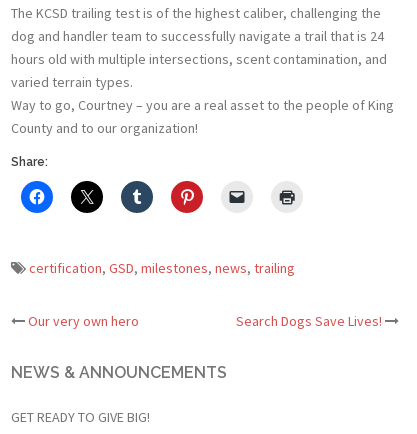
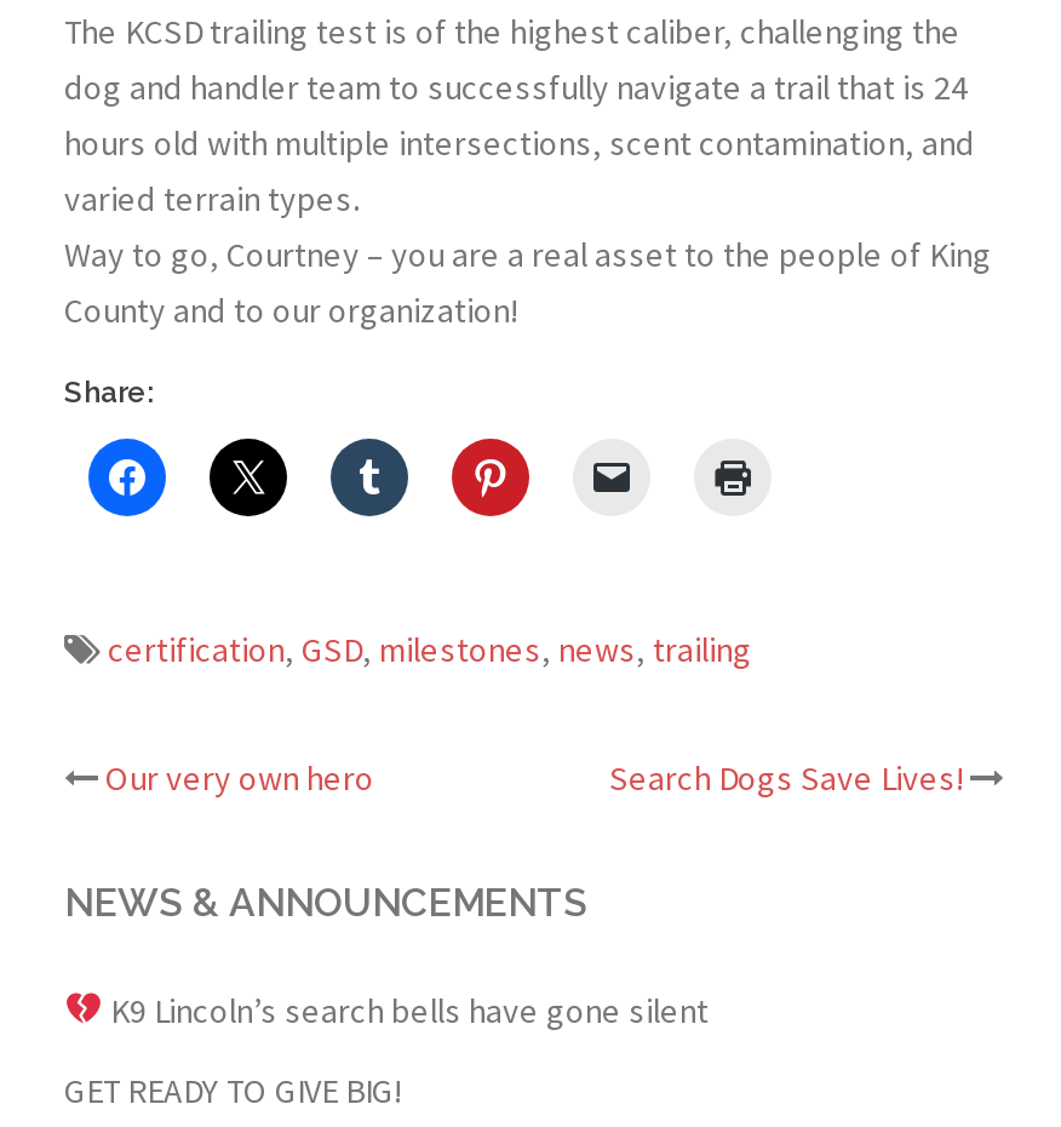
none -> [103,988,708,1032] K9 Lincoln’s search bells have gone silent

